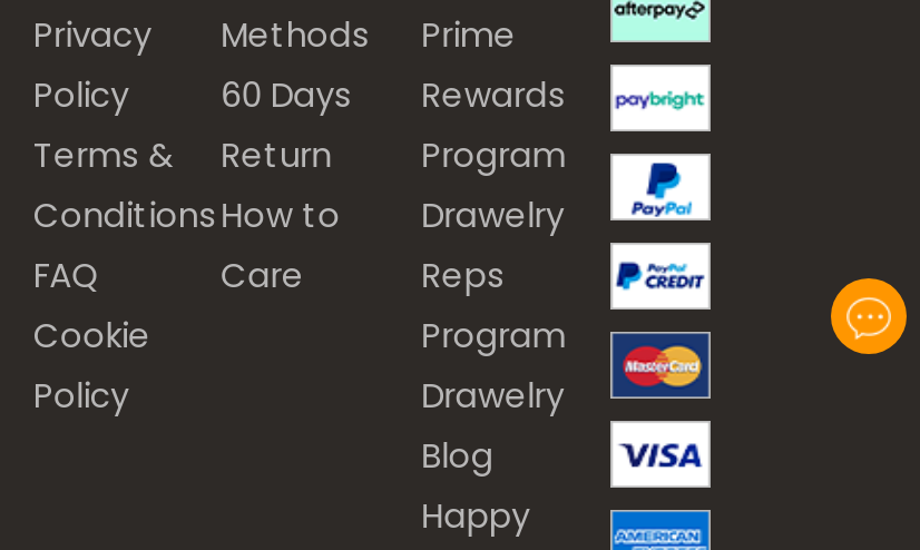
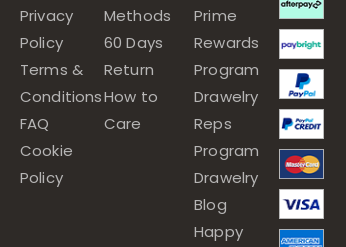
[829,276,909,356] [image] -> none

